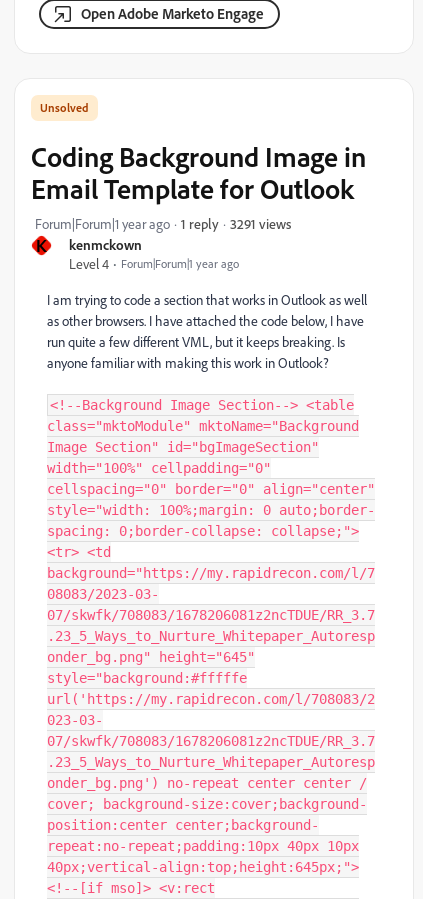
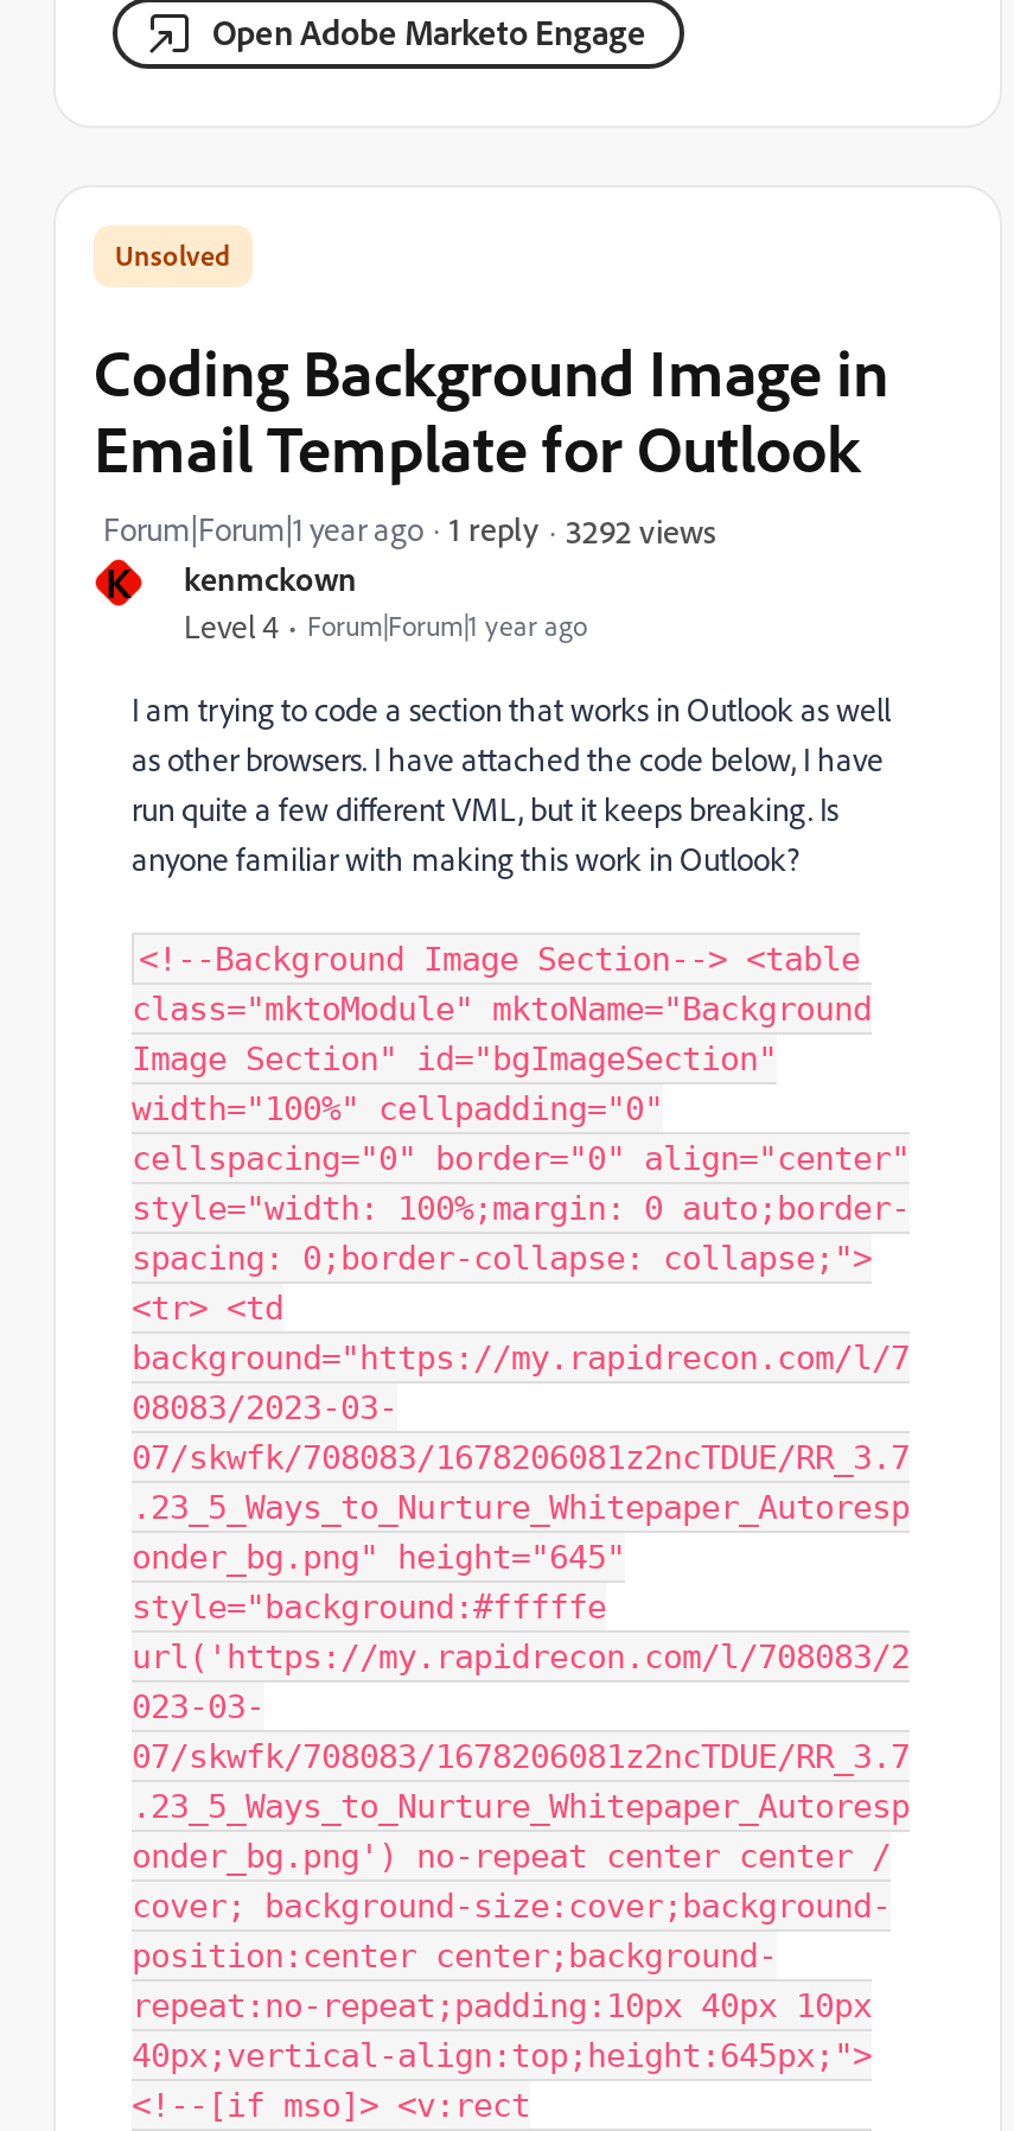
[230,214,291,231] 3291 views -> [566,509,715,549] 3292 views

